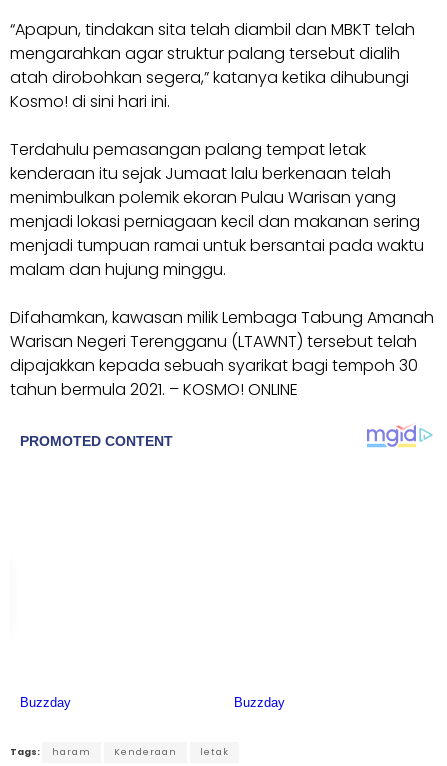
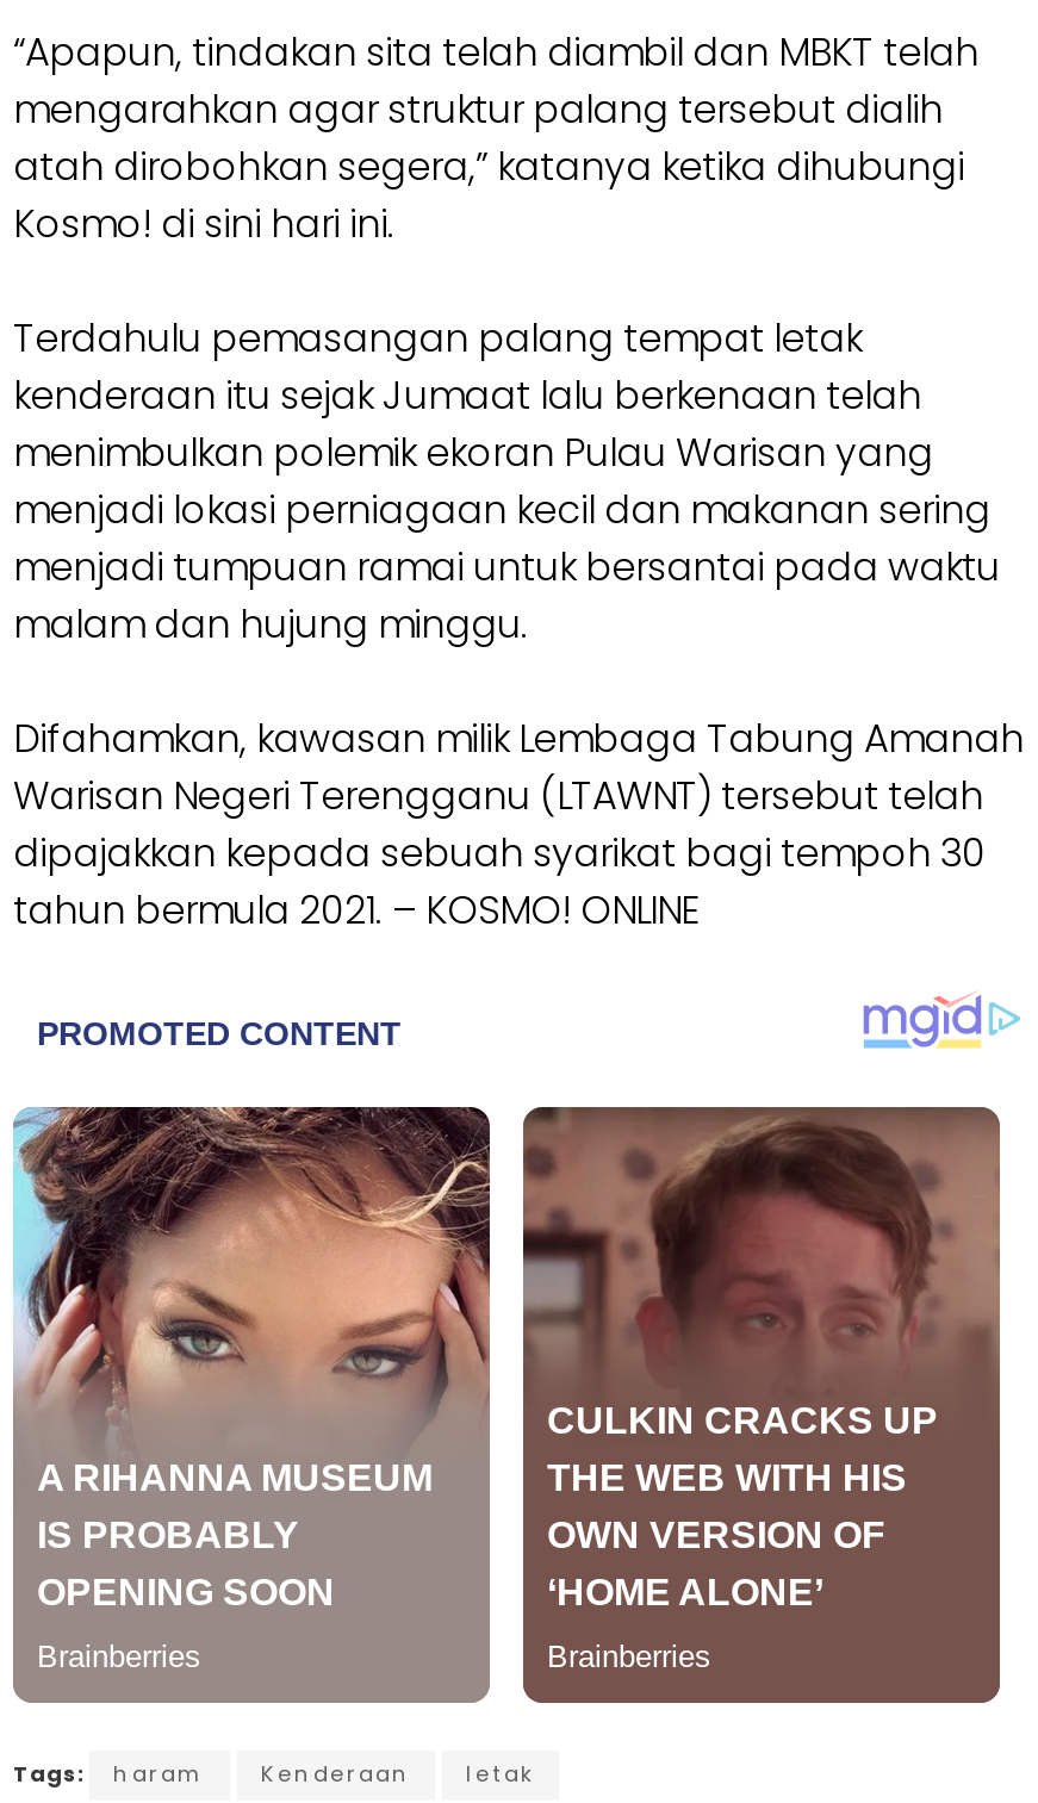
none -> [11,1105,492,1705] [image]
none -> [521,1105,1002,1705] [image]

